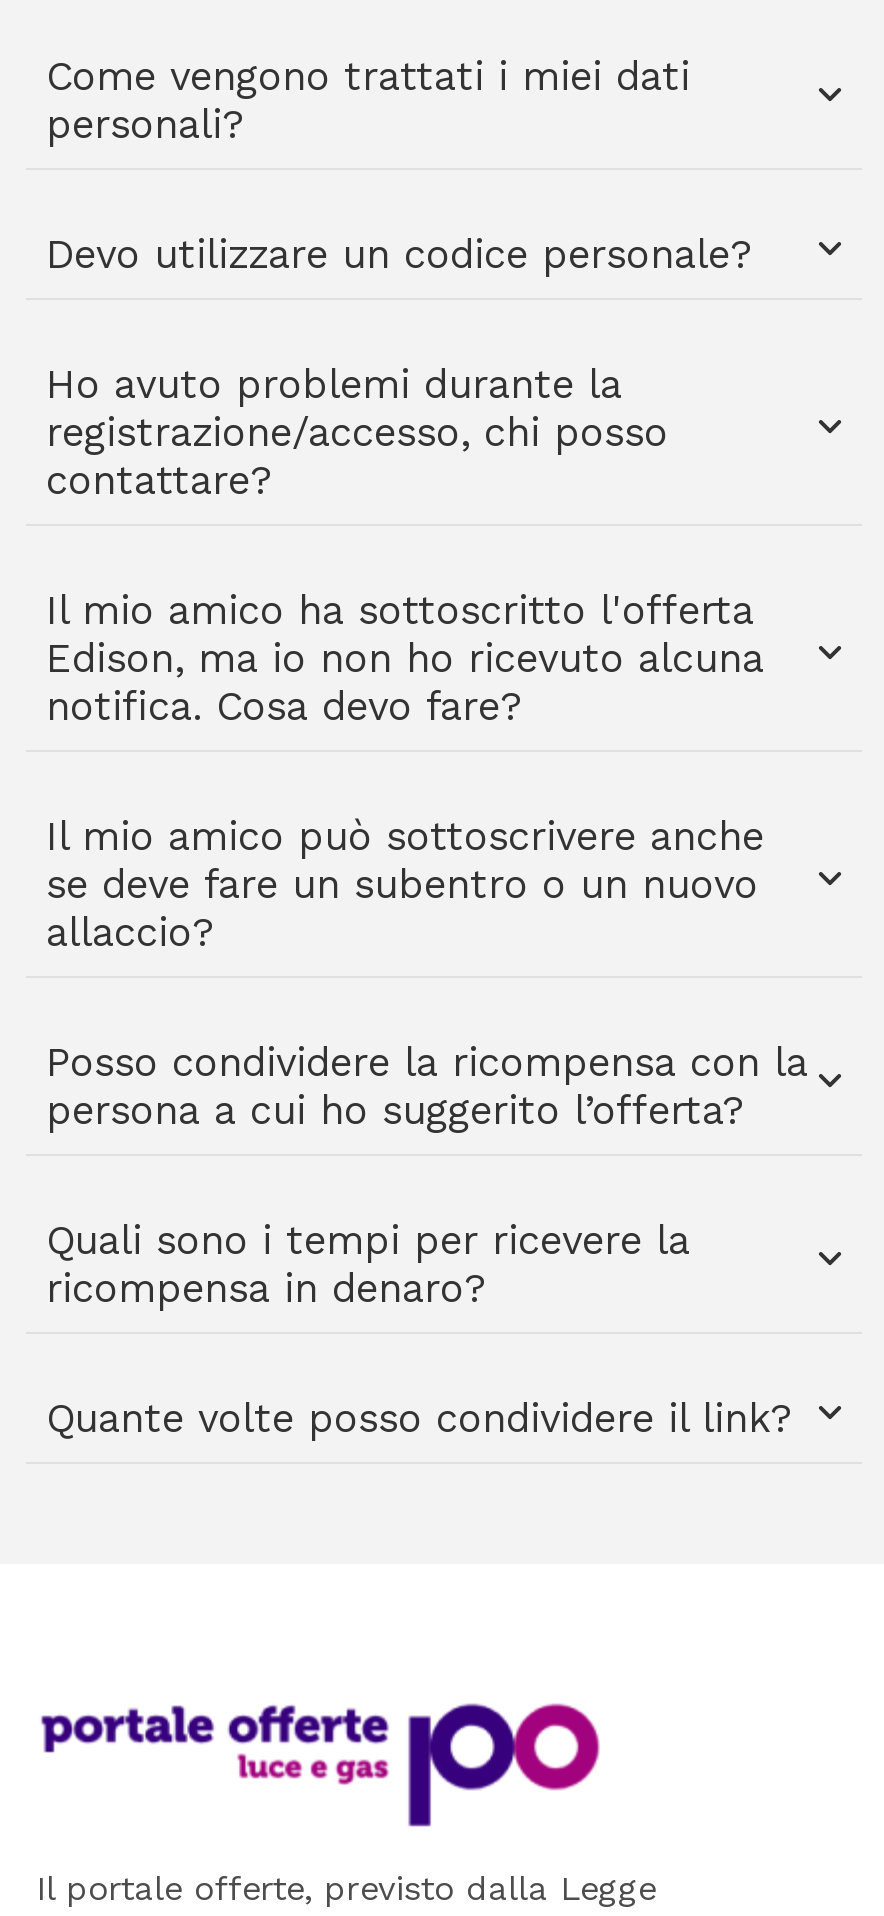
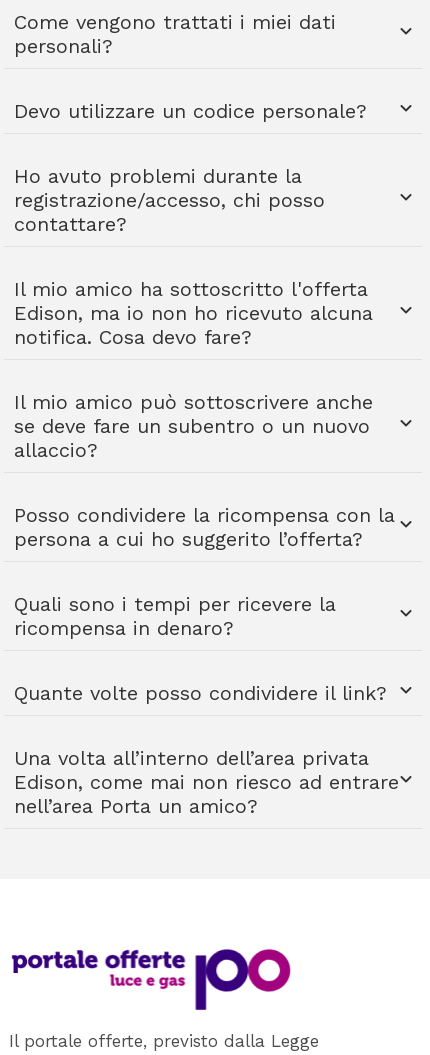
none -> [14,746,399,818] Una volta all’interno dell’area privata | Edison, come mai non riesco ad entrare | nell’area Porta un amico?

